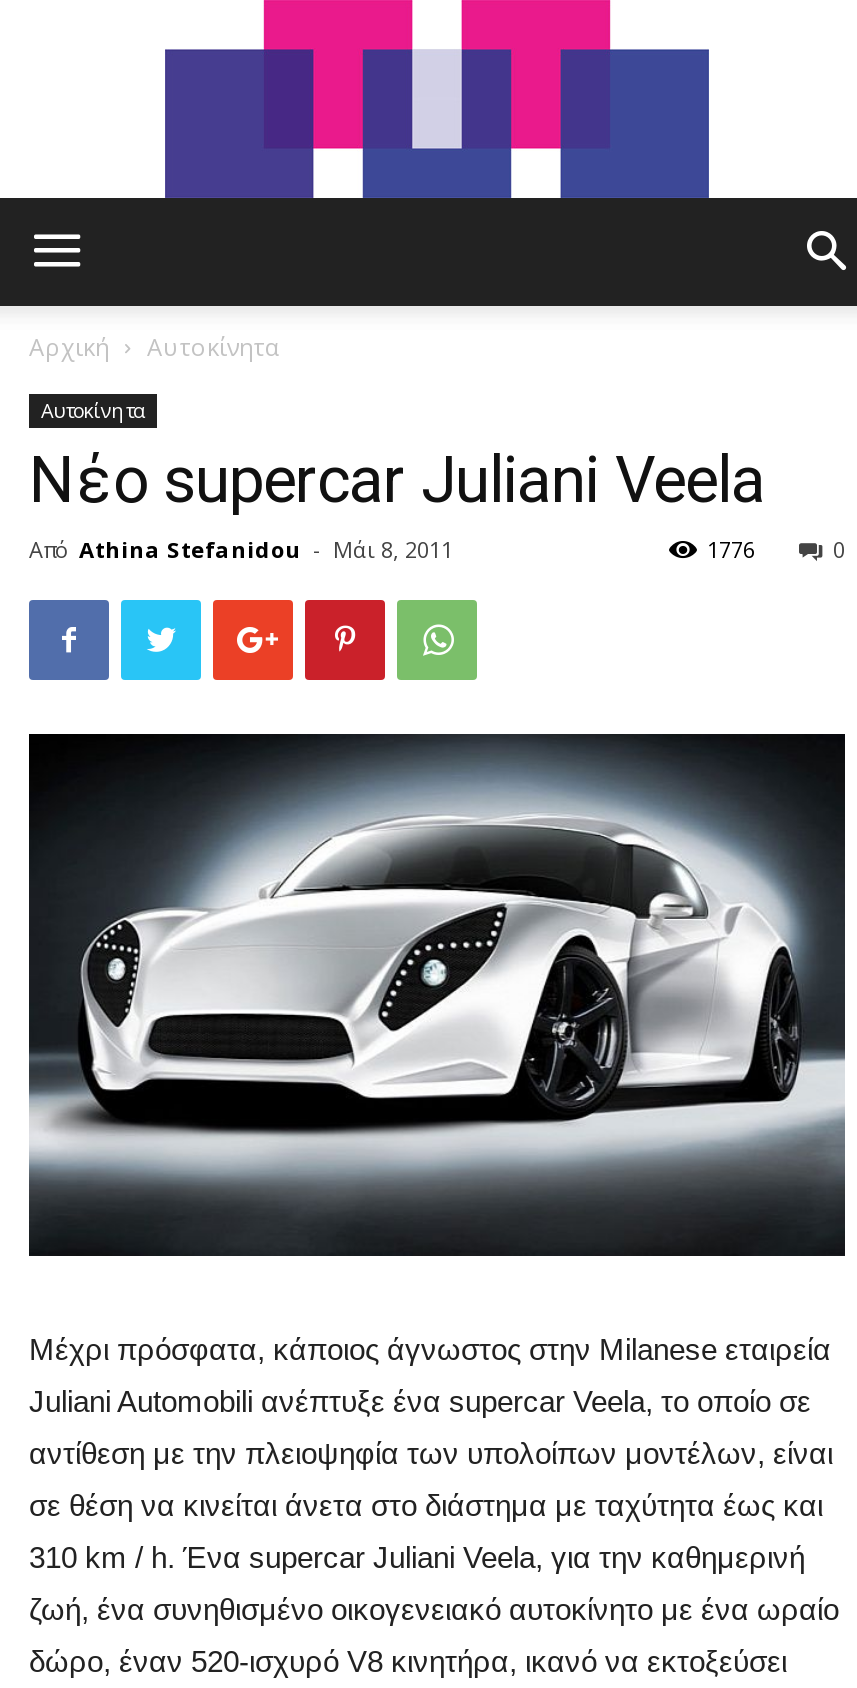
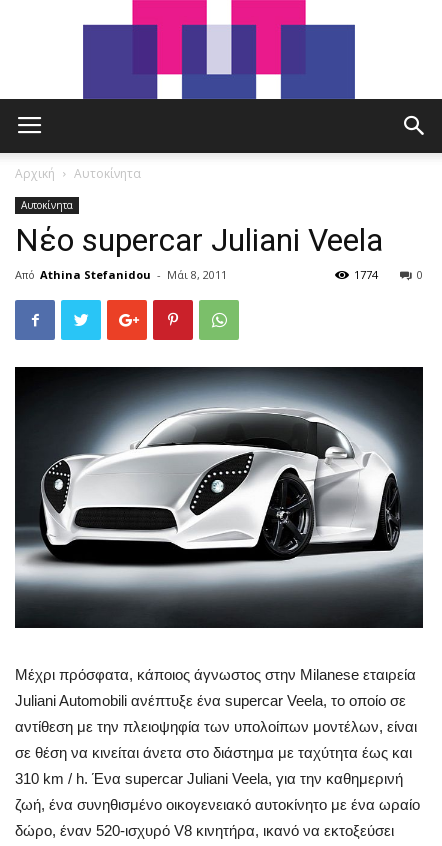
[707,534,755,564] 1776 -> [354,267,378,282] 1774

